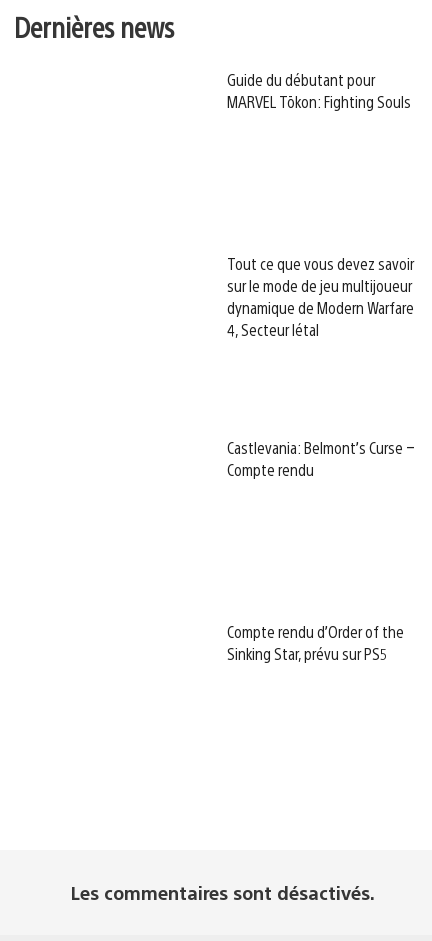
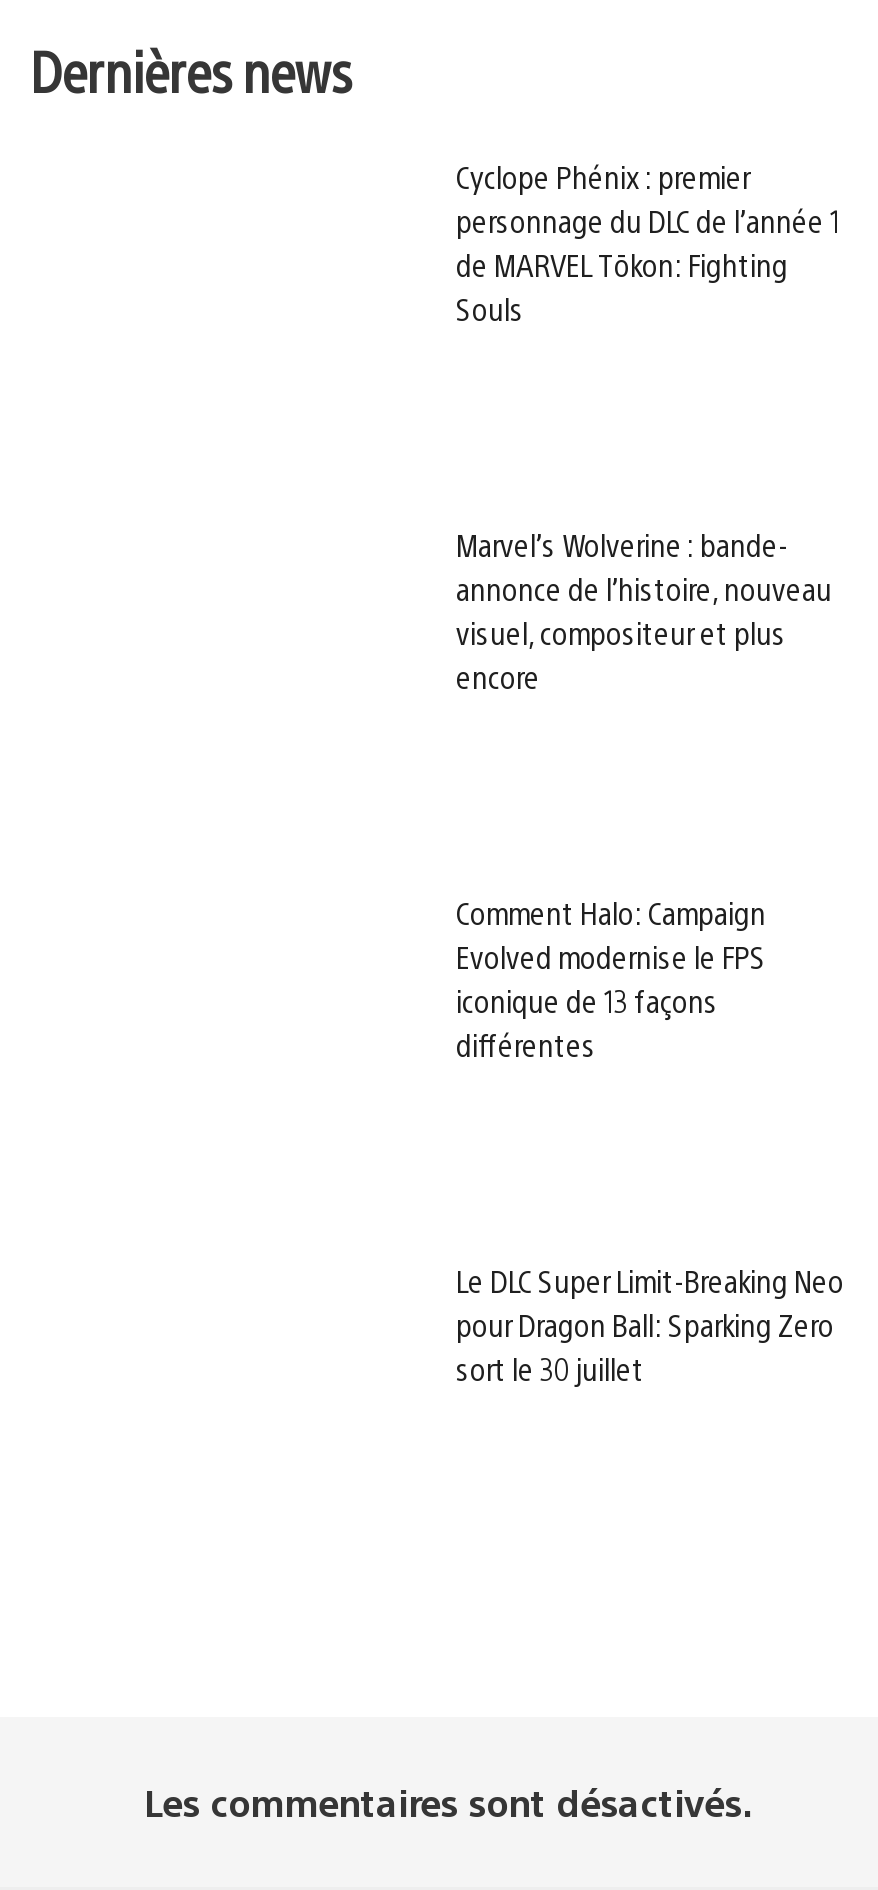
[227,69,411,112] Guide du débutant pour | MARVEL Tōkon: Fighting Souls -> [456,156,840,330] Cyclope Phénix : premier | personnage du DLC de l’année 1 | de MARVEL Tōkon: Fighting | Souls
[227,253,414,340] Tout ce que vous devez savoir | sur le mode de jeu multijoueur | dynamique de Modern Warfare | 4, Secteur létal -> [456,524,832,698] Marvel’s Wolverine : bande- | annonce de l’histoire, nouveau | visuel, compositeur et plus | encore
[227,437,415,480] Castlevania: Belmont’s Curse – | Compte rendu -> [456,892,766,1066] Comment Halo: Campaign | Evolved modernise le FPS | iconique de 13 façons | différentes
[227,621,404,664] Compte rendu d’Order of the | Sinking Star, prévu sur PS5 -> [456,1260,844,1390] Le DLC Super Limit-Breaking Neo | pour Dragon Ball: Sparking Zero | sort le 30 juillet

